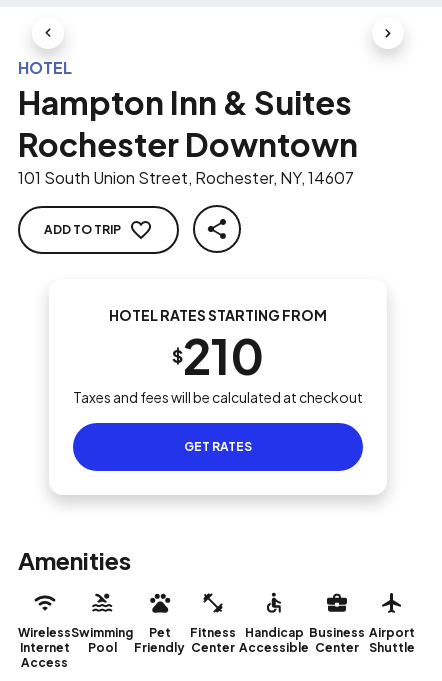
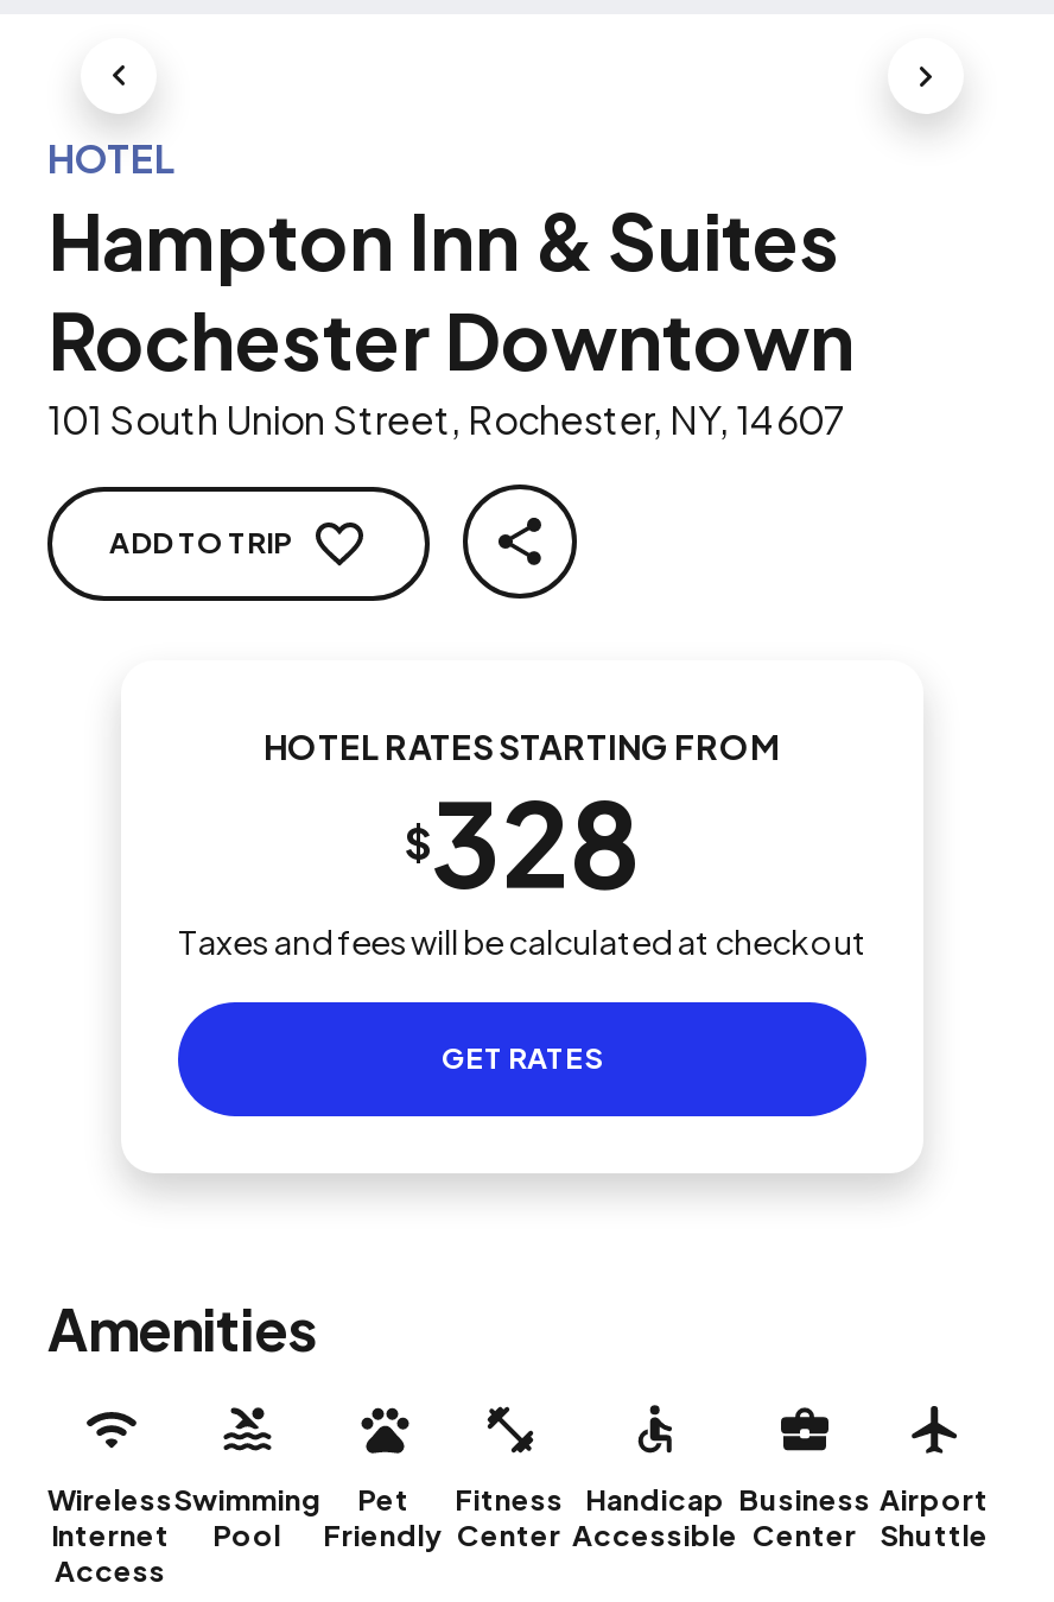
[172,325,264,386] $210 -> [405,770,640,914] $328

